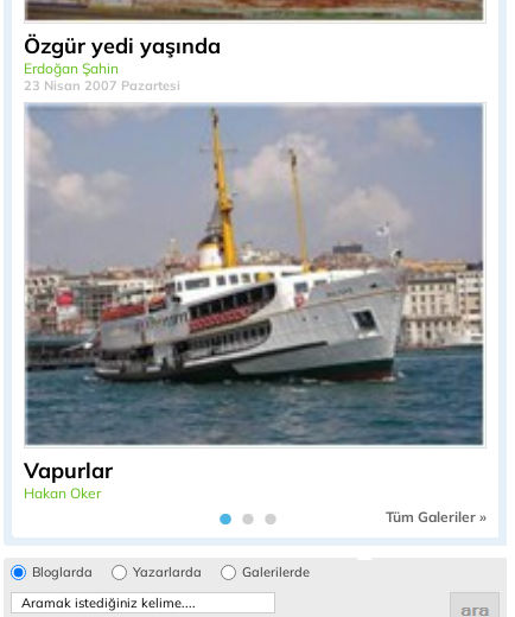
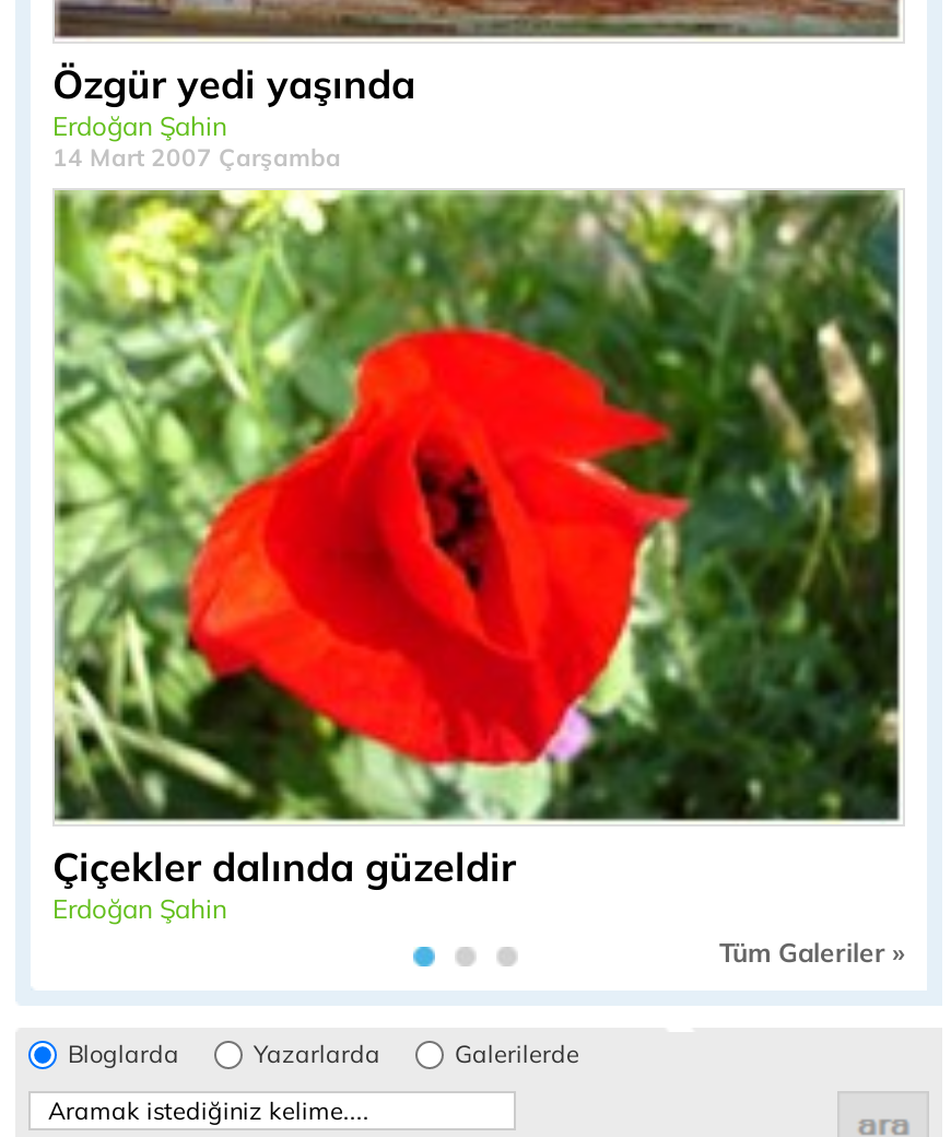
[24,77,180,94] 23 Nisan 2007 Pazartesi -> [52,143,341,173] 14 Mart 2007 Çarşamba
[24,103,484,502] [image] | Vapurlar | Hakan Oker -> [52,188,901,925] [image] | Çiçekler dalında güzeldir | Erdoğan Şahin

